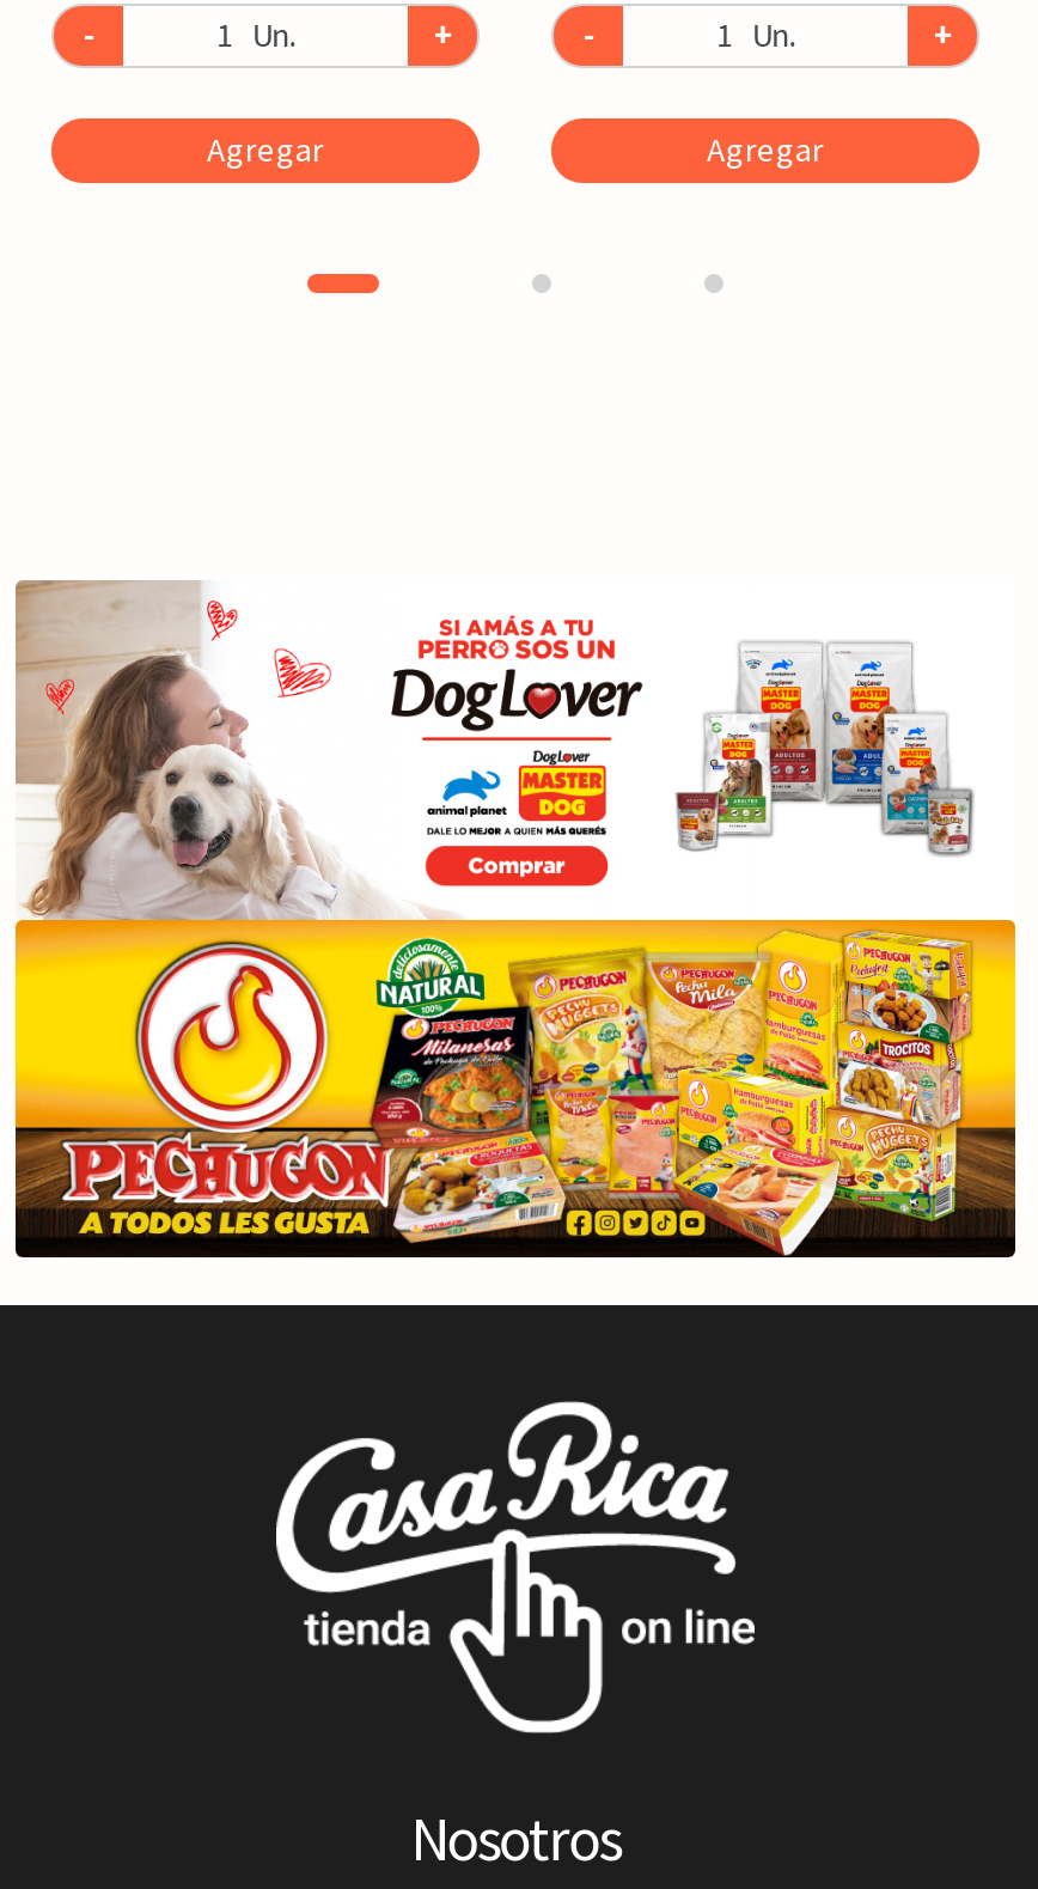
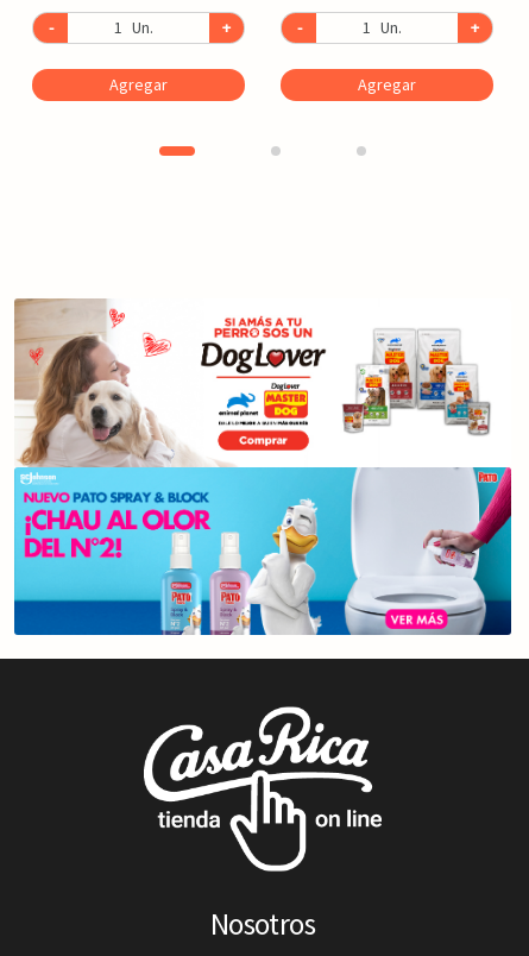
[13,918,1018,1260] [image] -> [13,466,512,636] [image]

